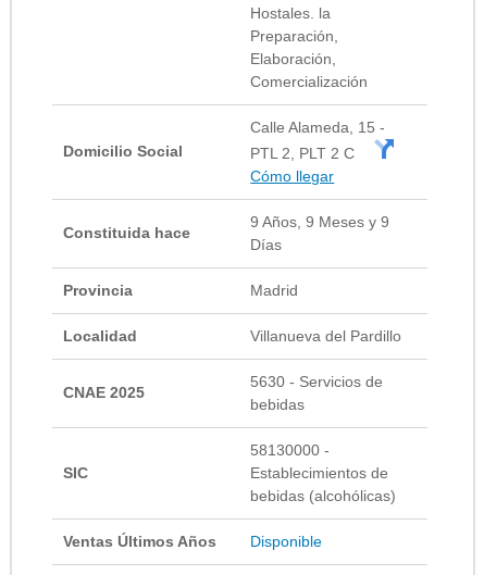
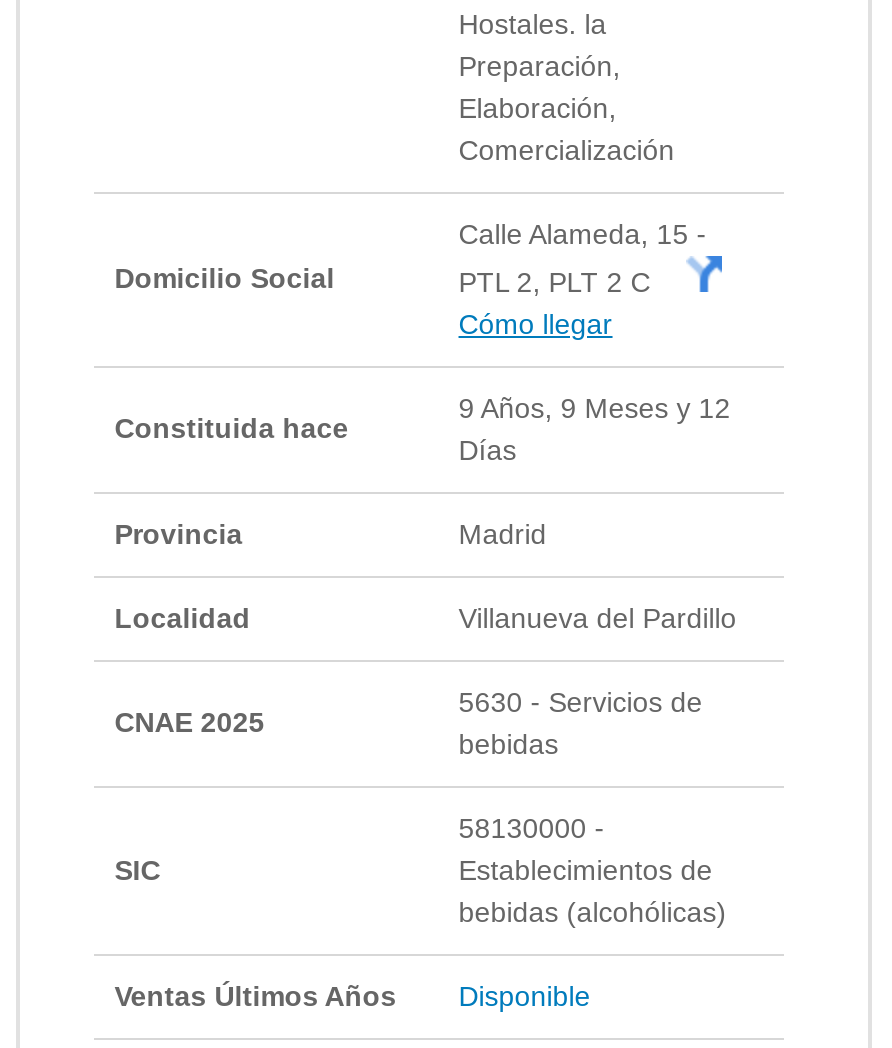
[250,213,390,230] 9 Años, 9 Meses y 9 -> [459,392,731,424] 9 Años, 9 Meses y 12

